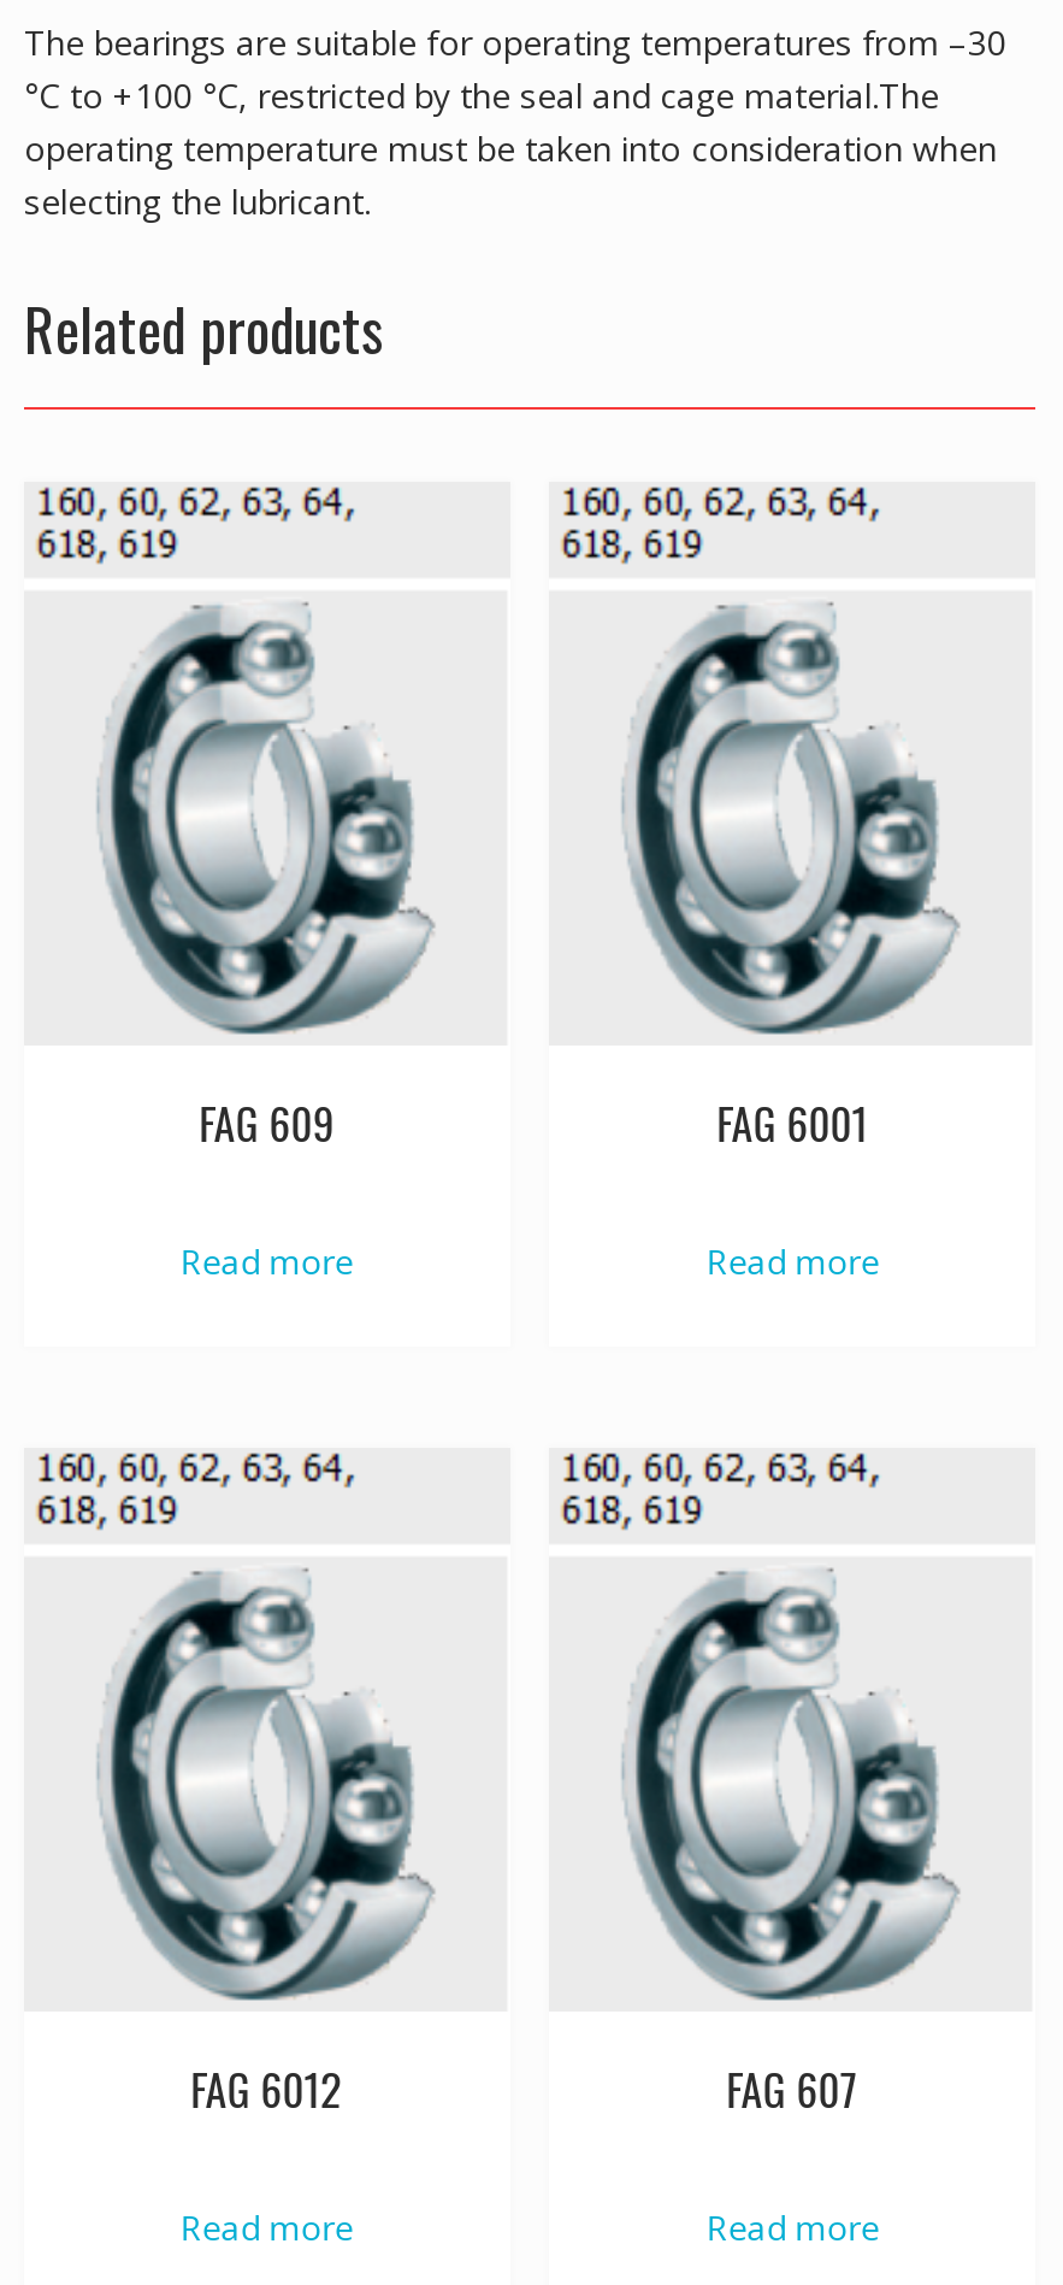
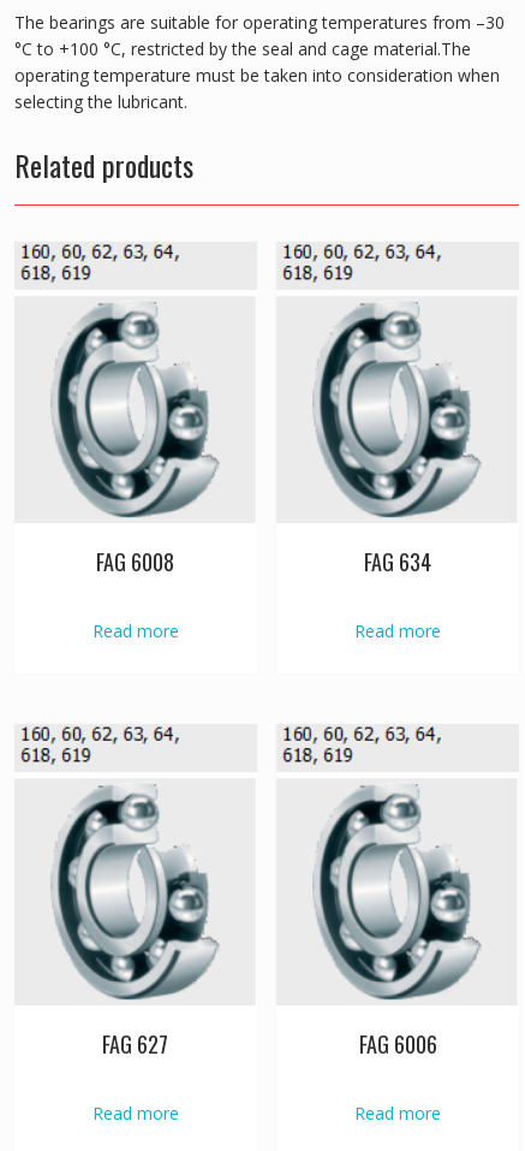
[199,1091,334,1153] FAG 609 -> [96,546,175,577] FAG 6008
[717,1091,868,1153] FAG 6001 -> [364,546,432,577] FAG 634
[191,2057,343,2119] FAG 6012 -> [102,1028,169,1059] FAG 627
[726,2057,859,2119] FAG 607 -> [359,1028,437,1059] FAG 6006

